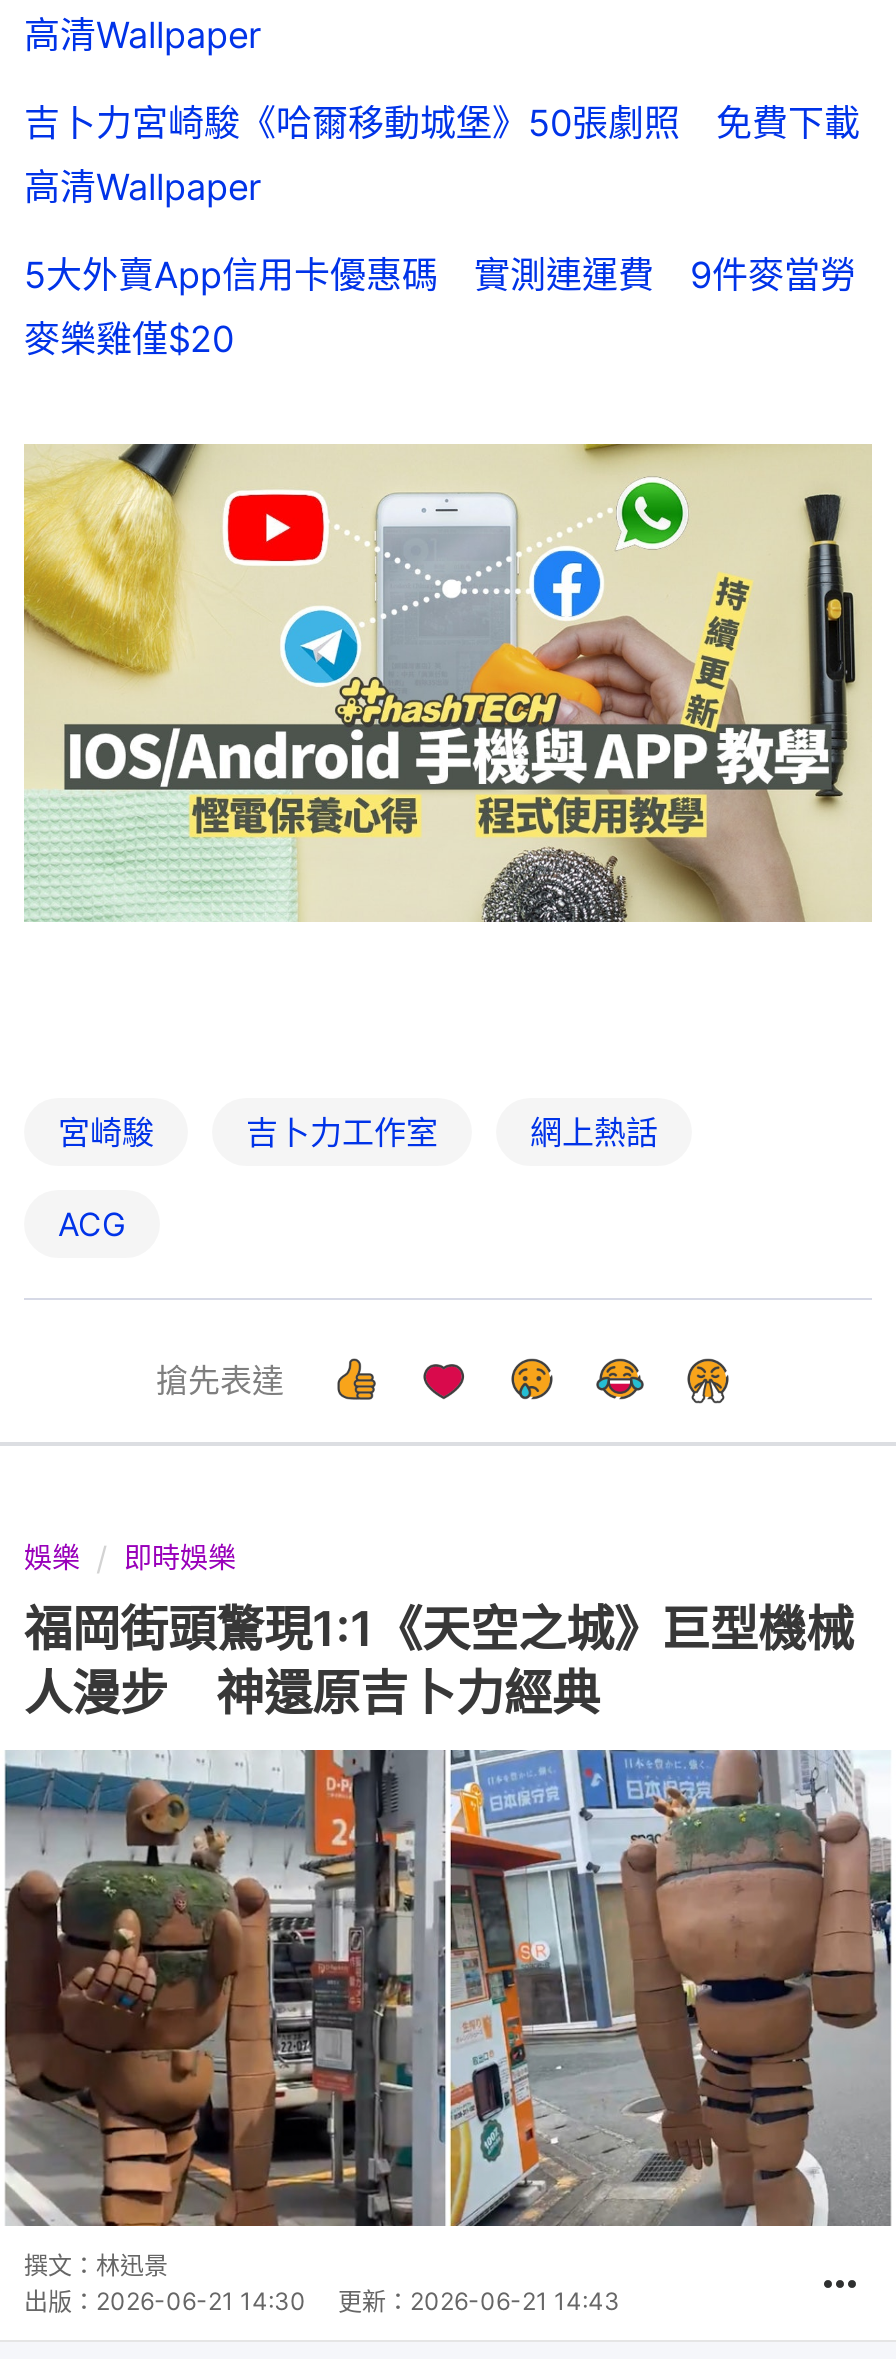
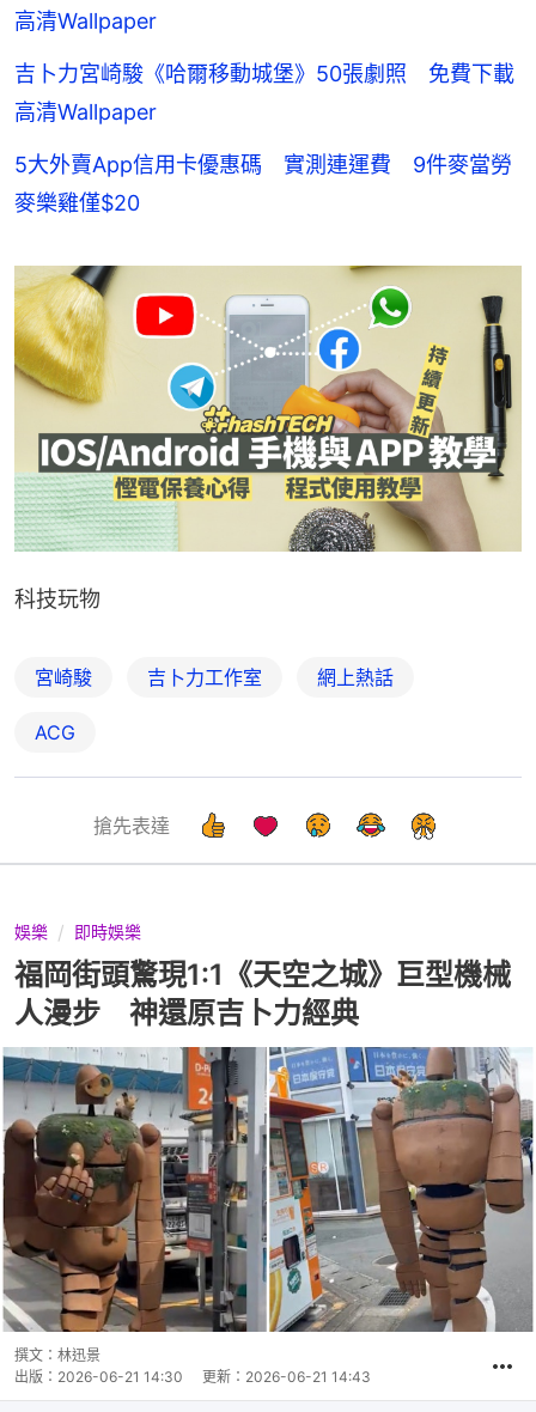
none -> [14,586,100,611] 科技玩物

